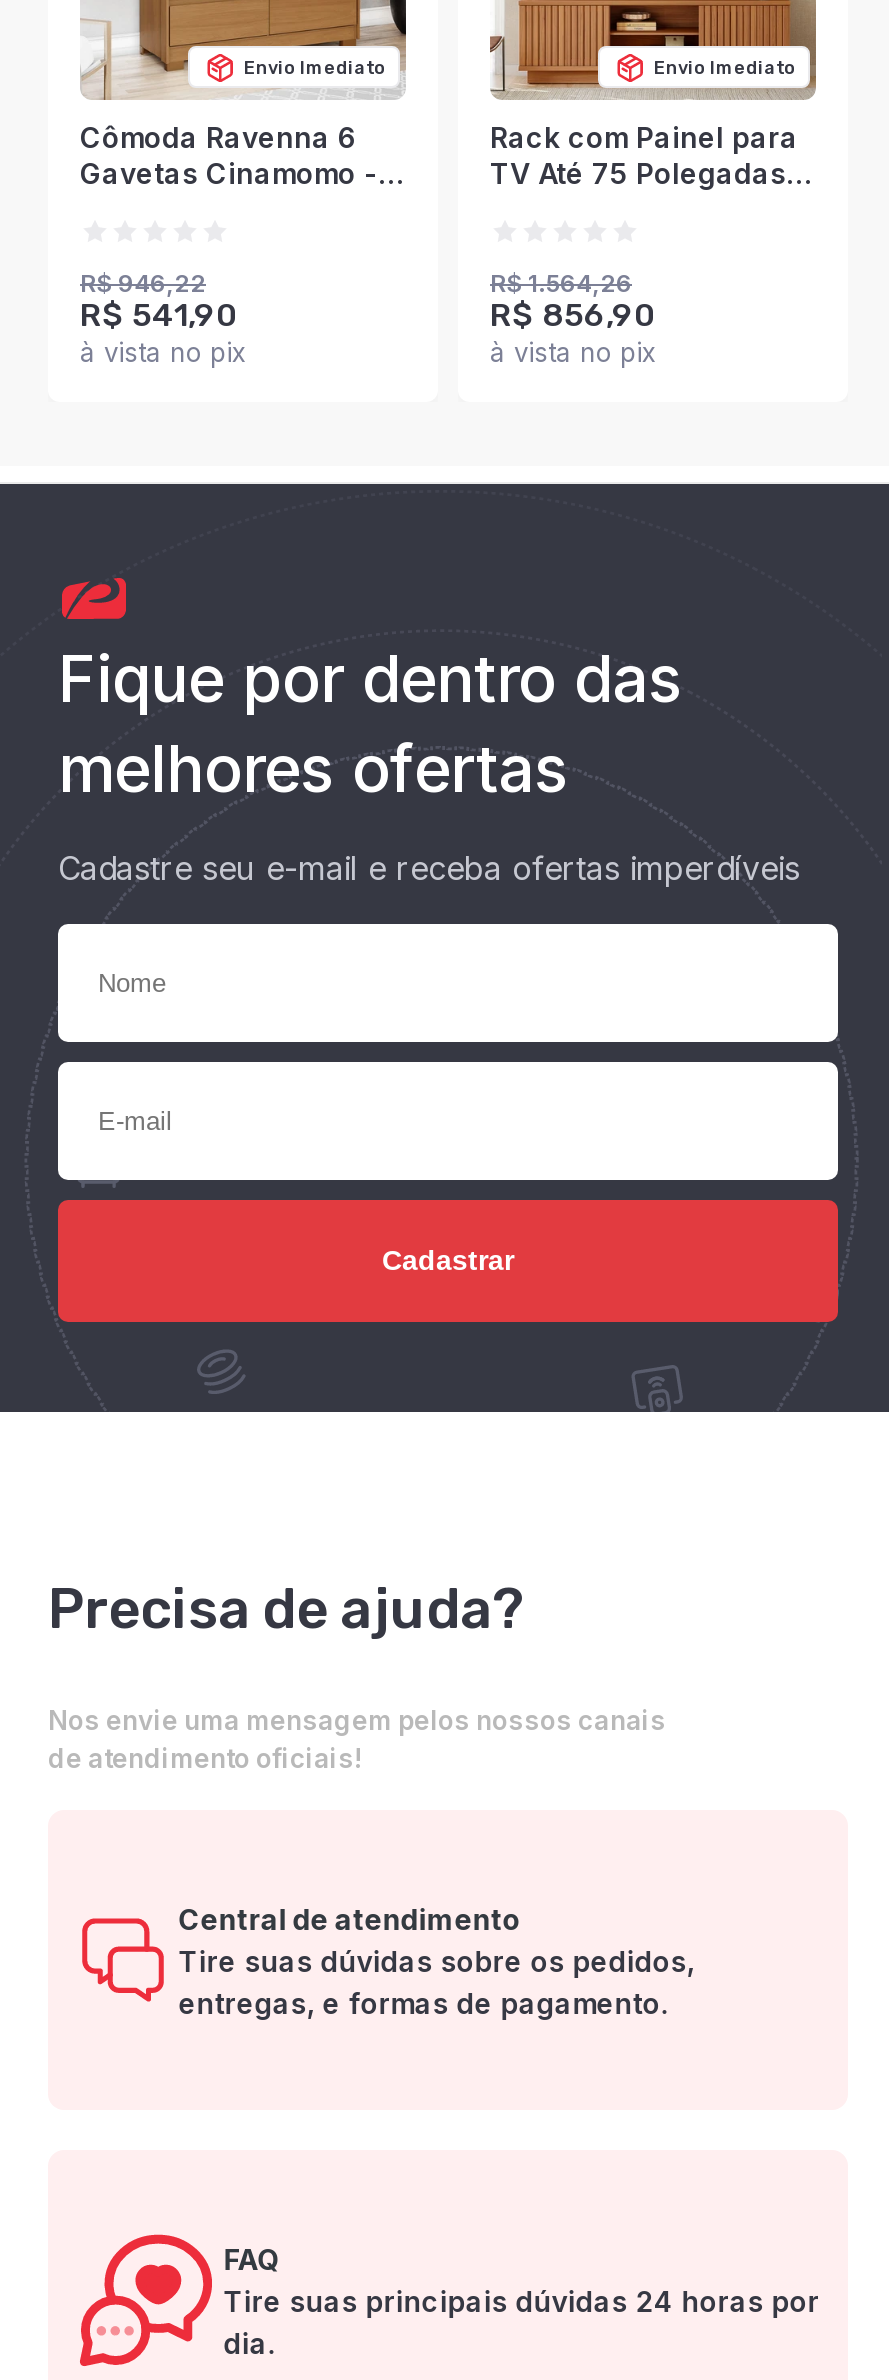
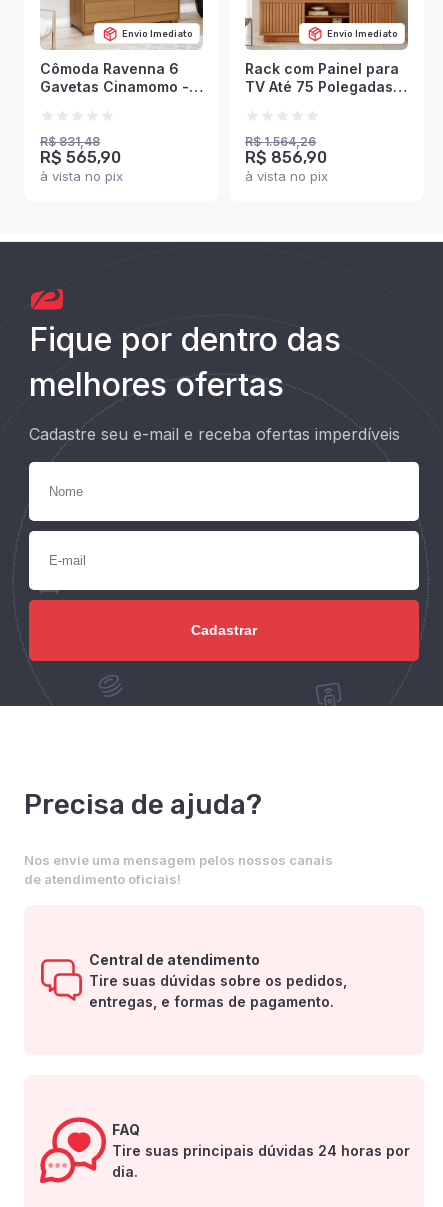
[80,268,206,298] R$ 946,22 -> [40,134,100,149] R$ 831,48
[80,296,236,334] R$ 541,90 -> [40,148,121,167] R$ 565,90

